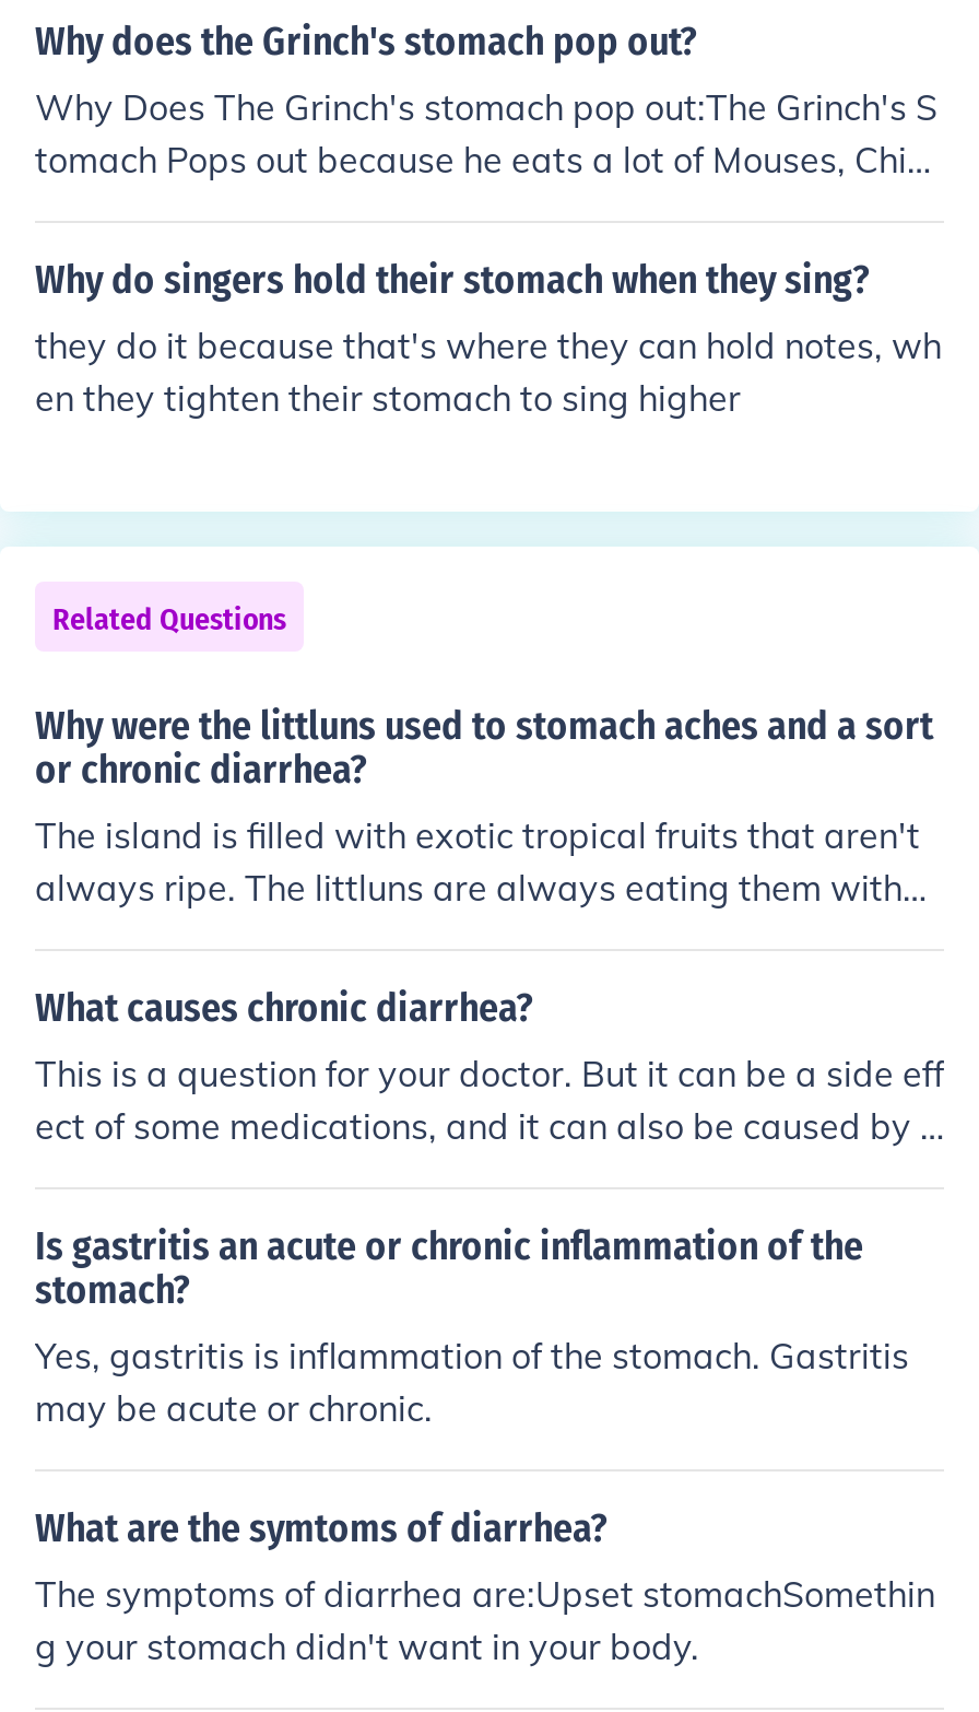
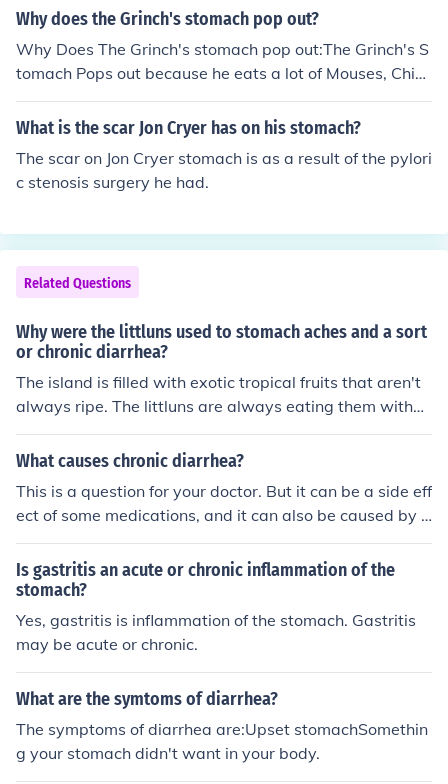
[35,256,942,420] Why do singers hold their stomach when they sing? | they do it because that's where they can hold notes, wh | en they tighten their stomach to sing higher -> [16,117,432,192] What is the scar Jon Cryer has on his stomach? | The scar on Jon Cryer stomach is as a result of the pylori | c stenosis surgery he had.

